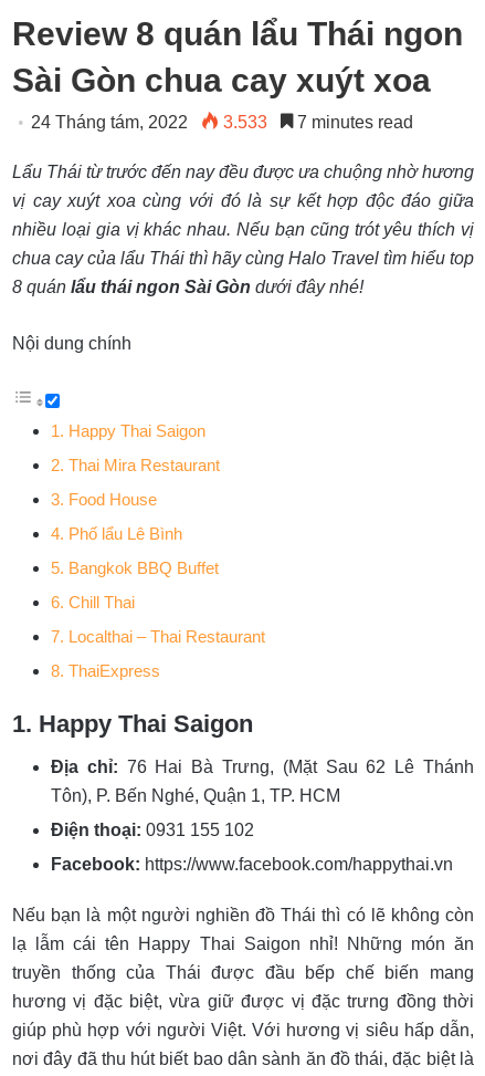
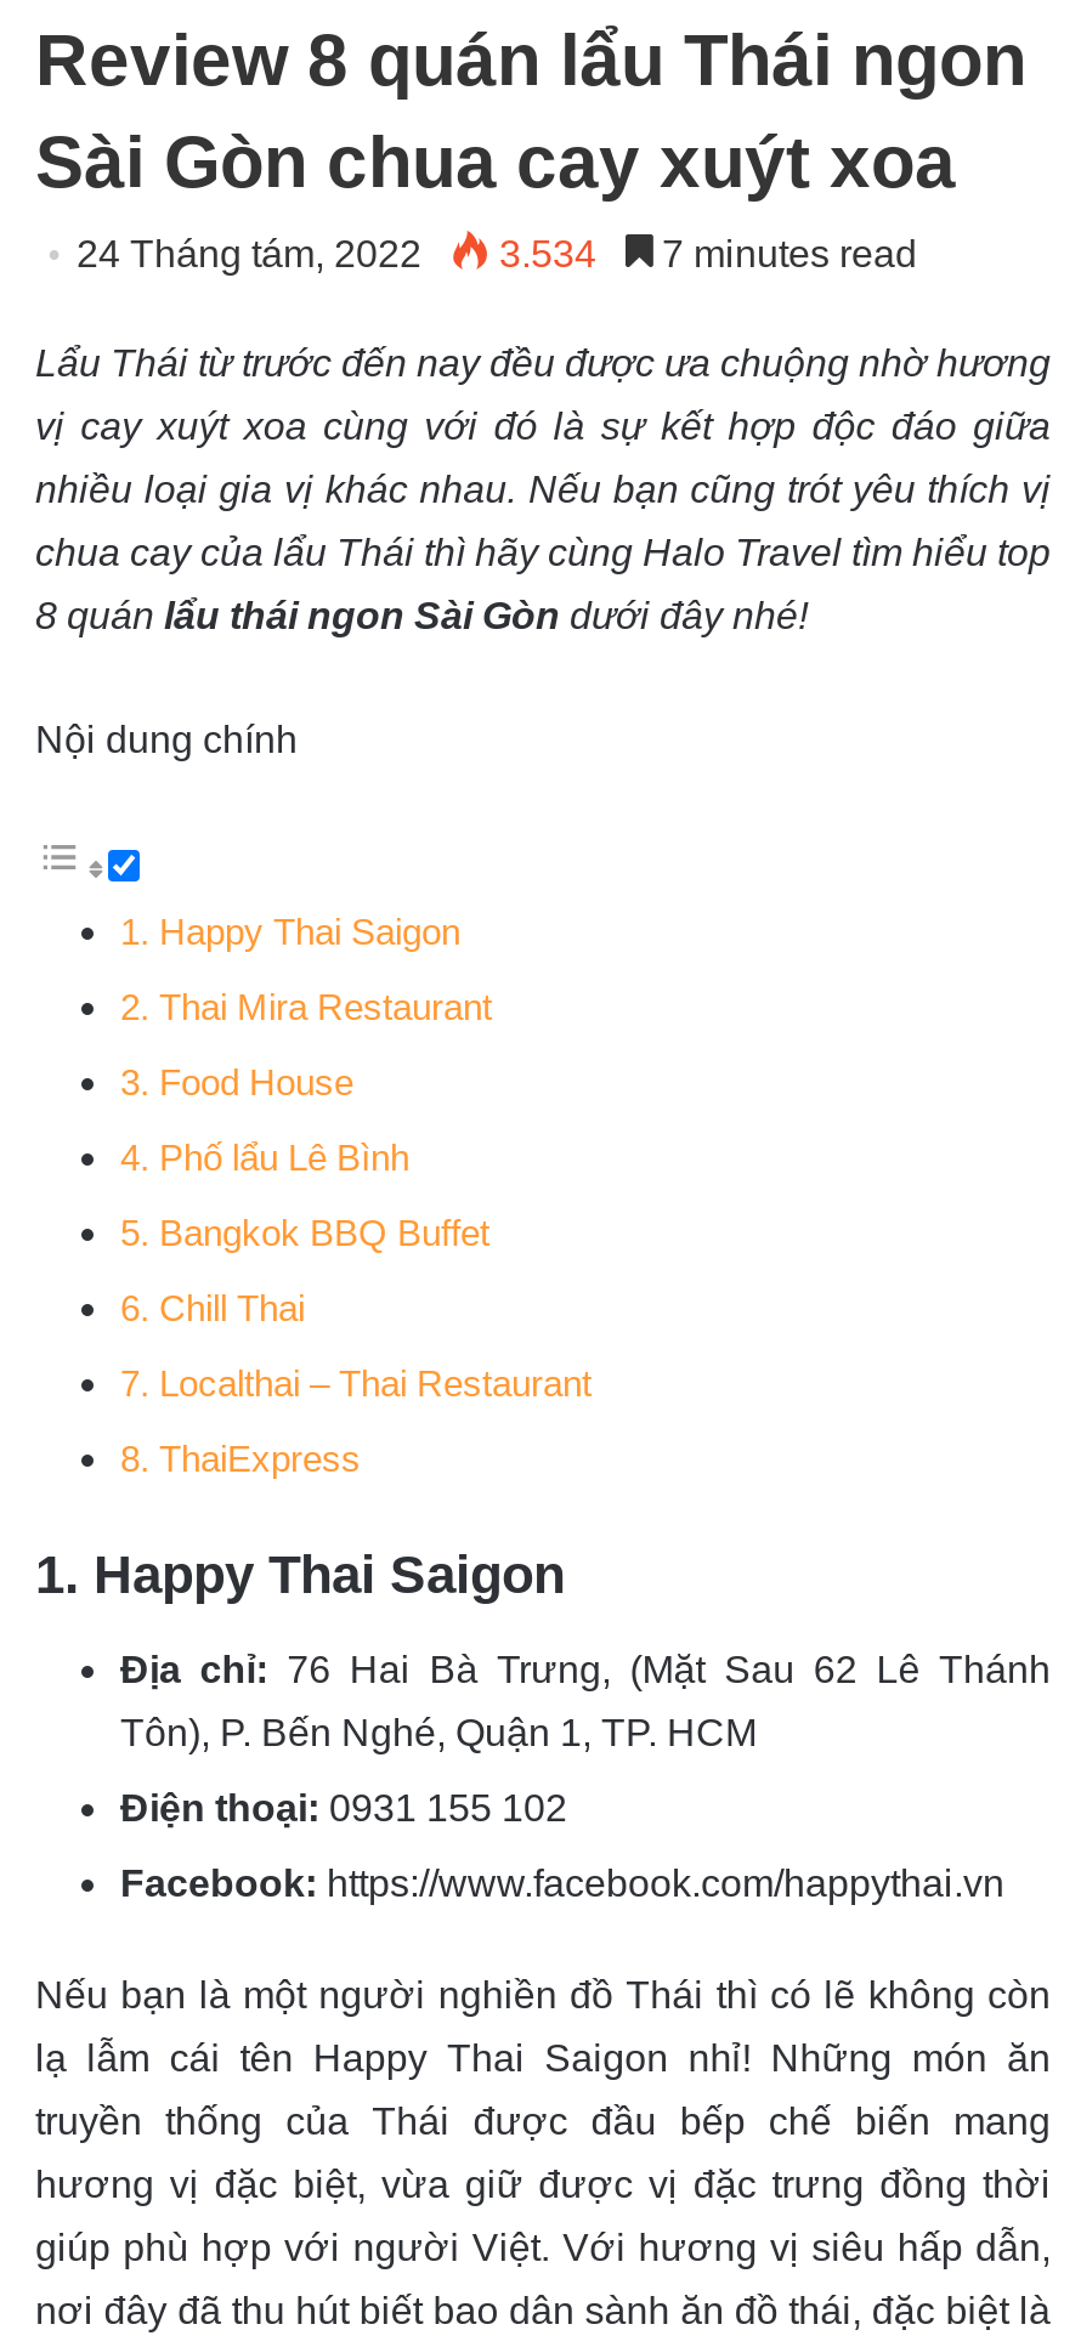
[31,113,413,132] 24 Tháng tám, 2022 3.533 7 minutes read -> [77,233,917,274] 24 Tháng tám, 2022 3.534 7 minutes read

